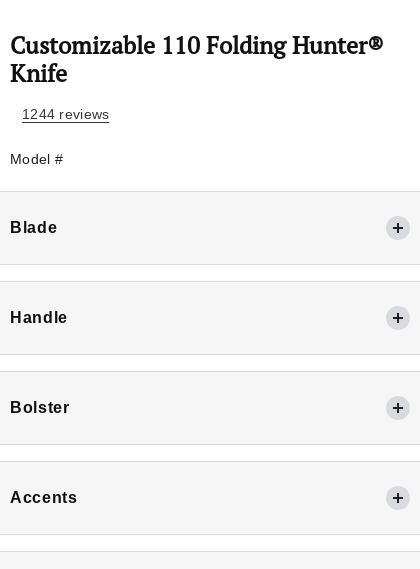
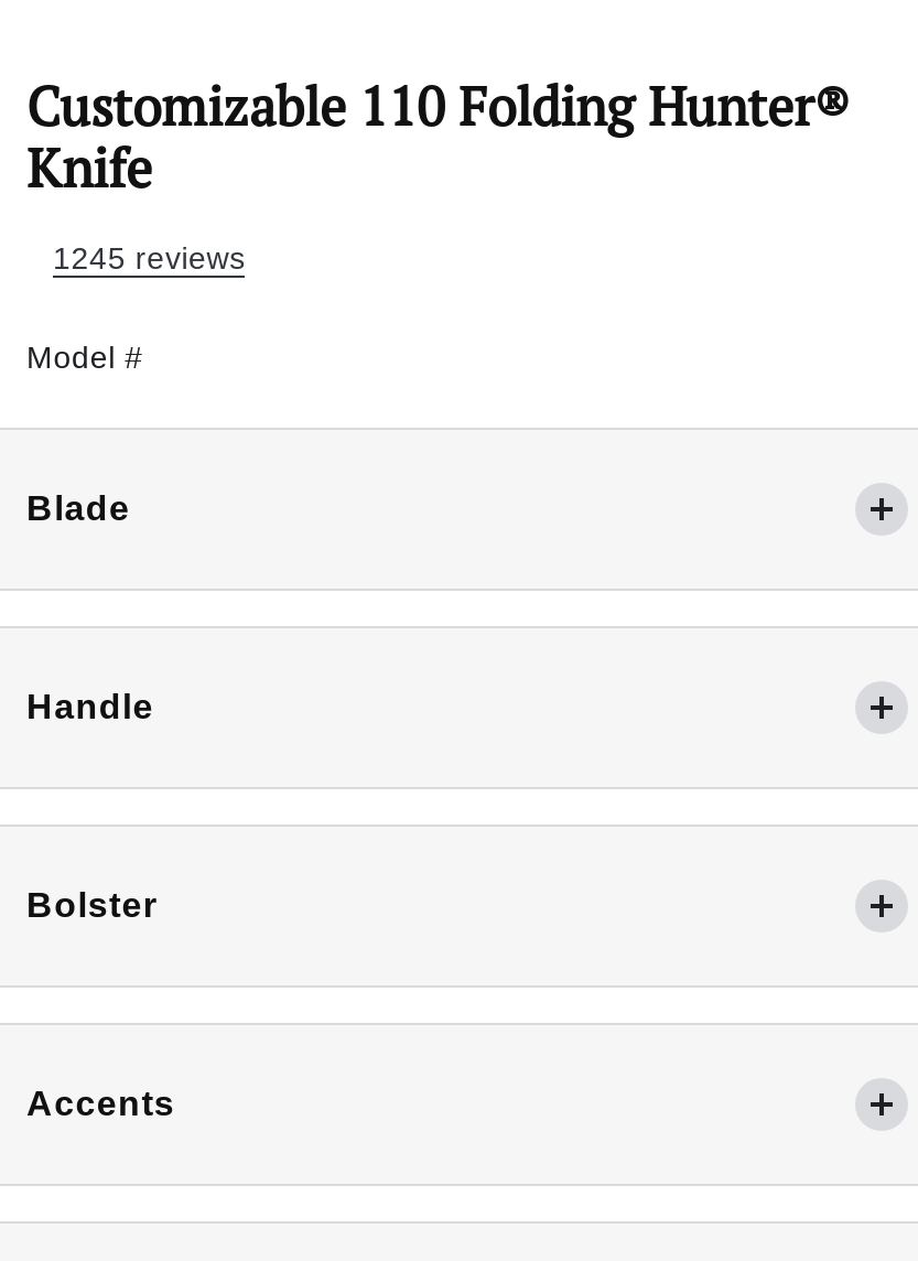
[22,106,109,122] 1244 reviews -> [53,241,246,276] 1245 reviews

